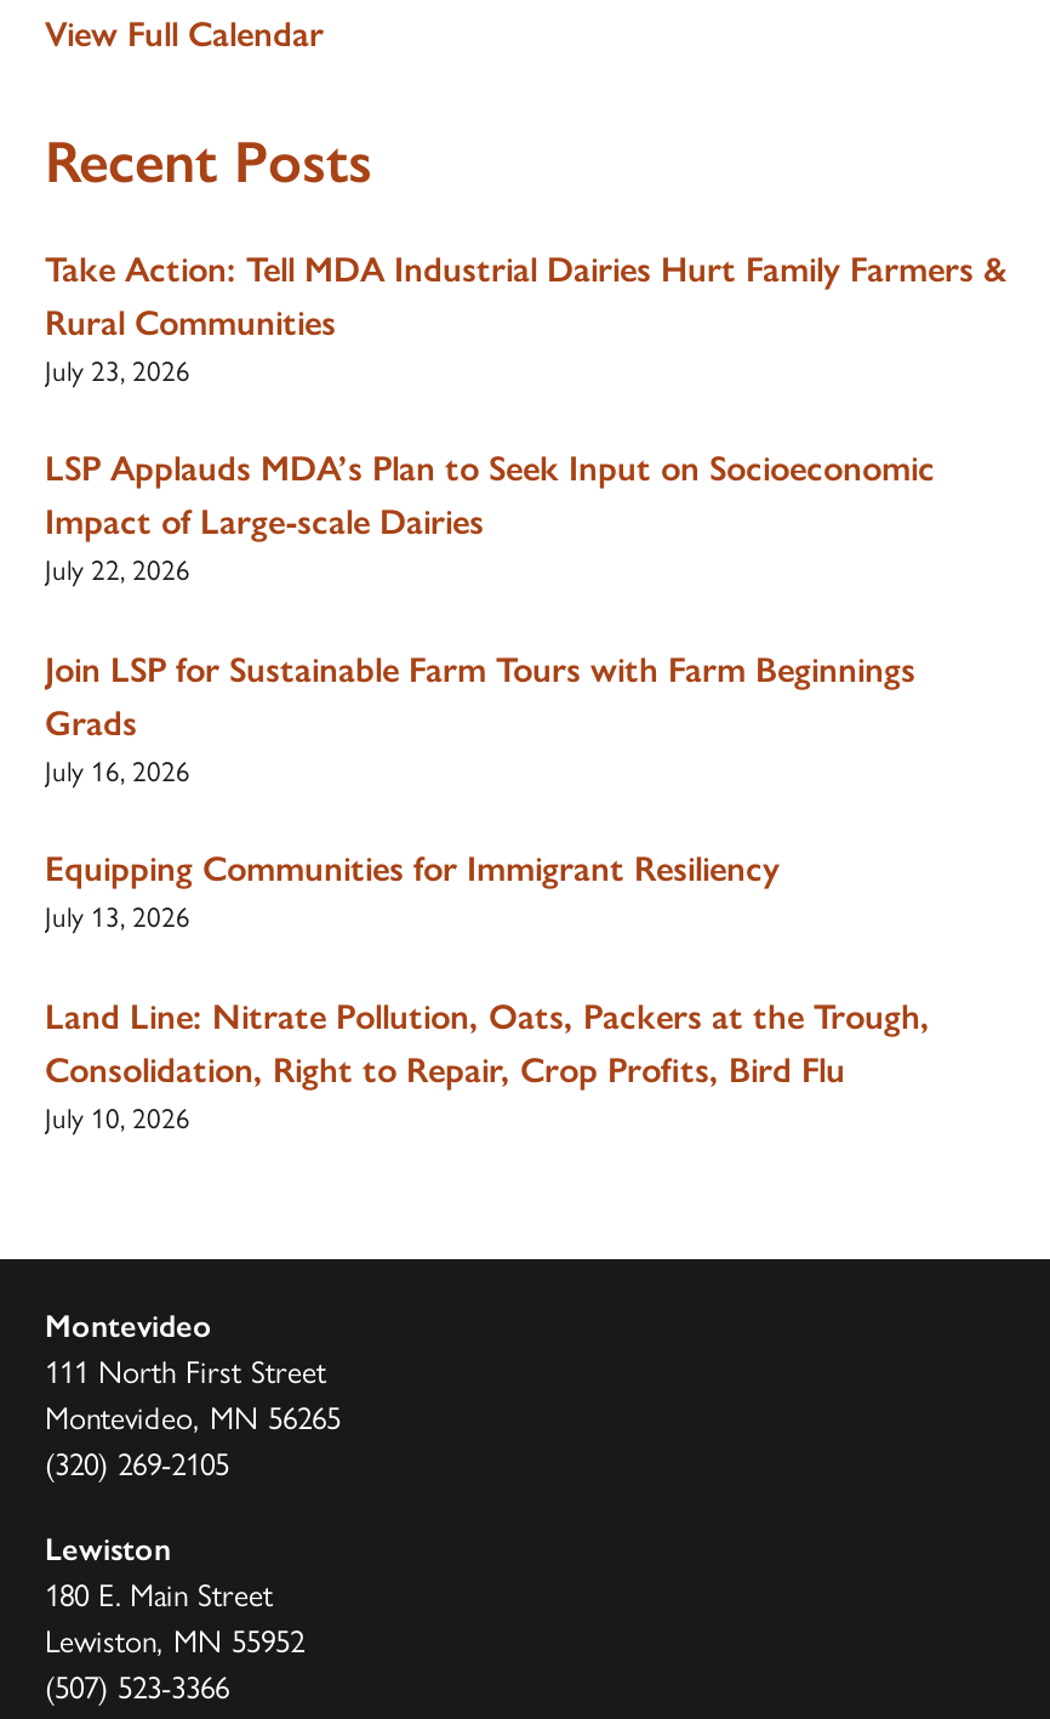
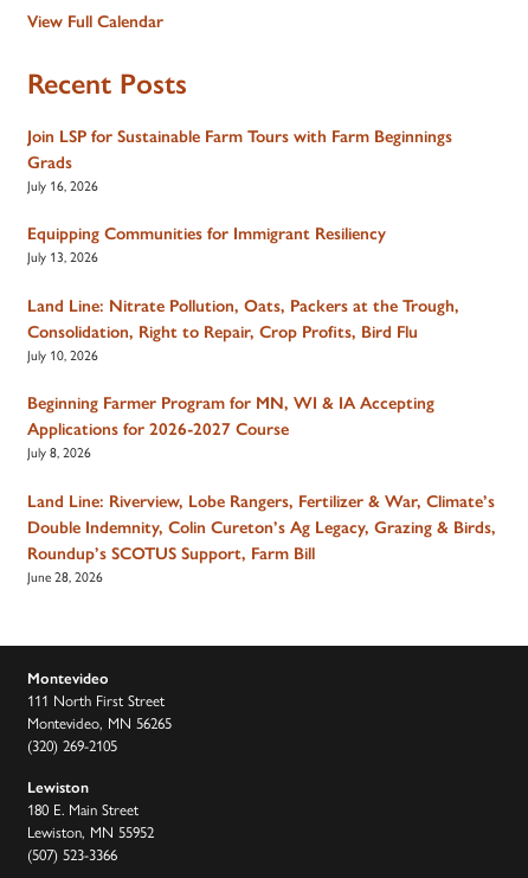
[45,247,1008,588] Take Action: Tell MDA Industrial Dairies Hurt Family Farmers & | Rural Communities | July 23, 2026 | LSP Applauds MDA’s Plan to Seek Input on Socioeconomic | Impact of Large-scale Dairies | July 22, 2026 -> none
moved [45,648,930,1136] -> [27,125,459,364]: Join LSP for Sustainable Farm Tours with Farm Beginnings | Grads | July 16, 2026 | Equipping Communities for Immigrant Resiliency | July 13, 2026 | Land Line: Nitrate Pollution, Oats, Packers at the Trough, | Consolidation, Right to Repair, Crop Profits, Bird Flu | July 10, 2026
none -> [27,393,496,585] Beginning Farmer Program for MN, WI & IA Accepting | Applications for 2026-2027 Course | July 8, 2026 | Land Line: Riverview, Lobe Rangers, Fertilizer & War, Climate’s | Double Indemnity, Colin Cureton’s Ag Legacy, Grazing & Birds, | Roundup’s SCOTUS Support, Farm Bill | June 28, 2026

